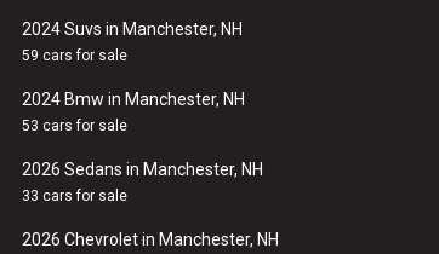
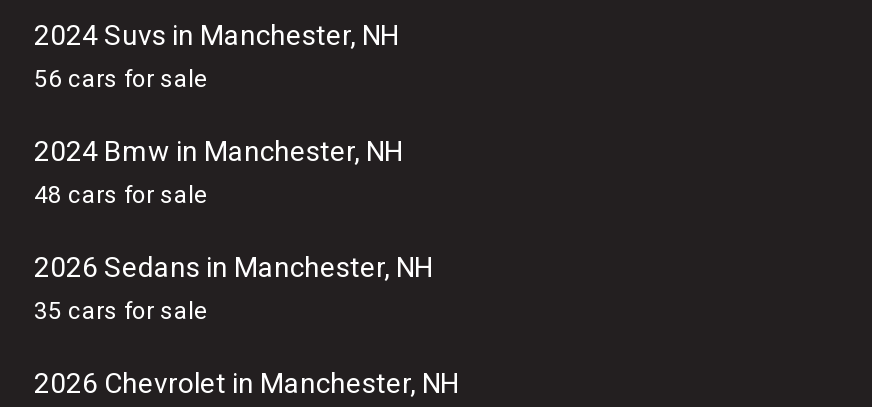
[22,47,127,64] 59 cars for sale -> [34,65,208,93] 56 cars for sale
[22,117,127,134] 53 cars for sale -> [34,181,208,209] 48 cars for sale
[22,187,127,204] 33 cars for sale -> [34,297,208,325] 35 cars for sale

